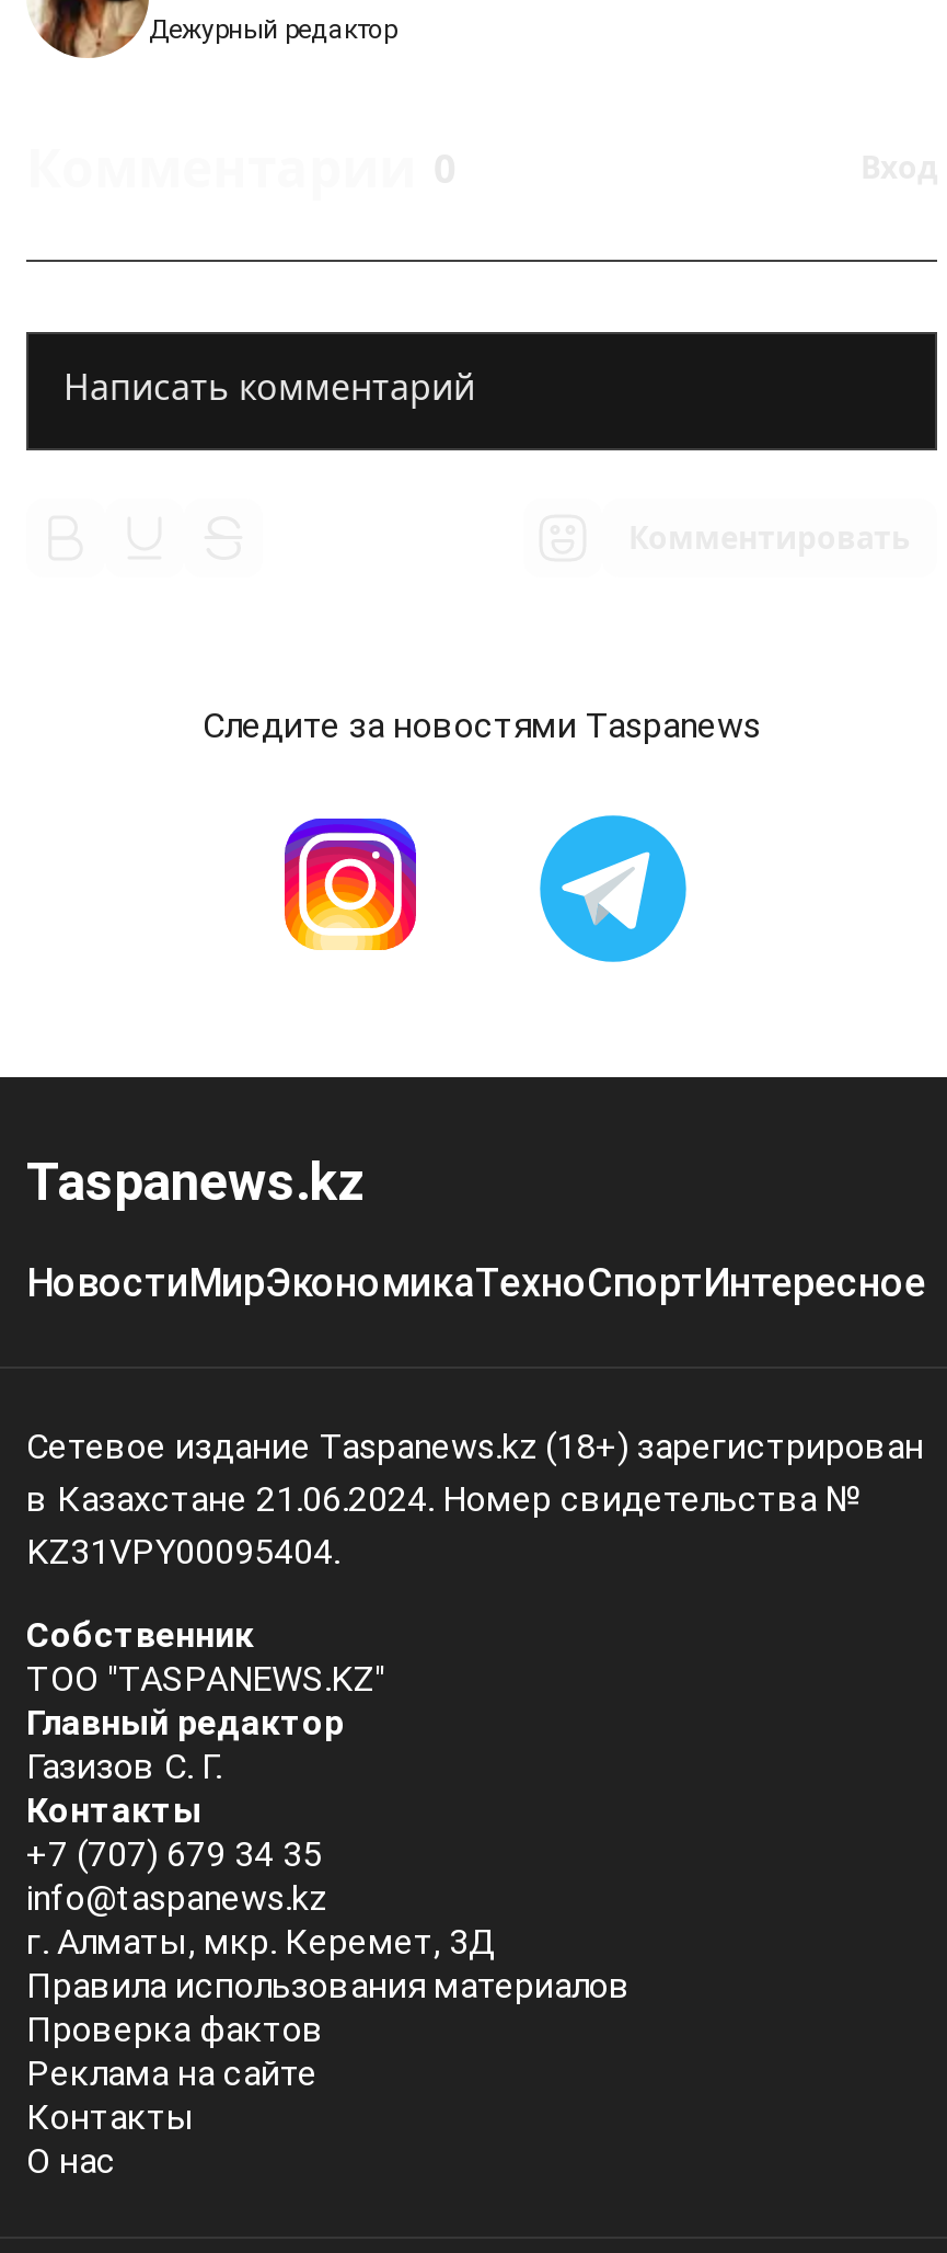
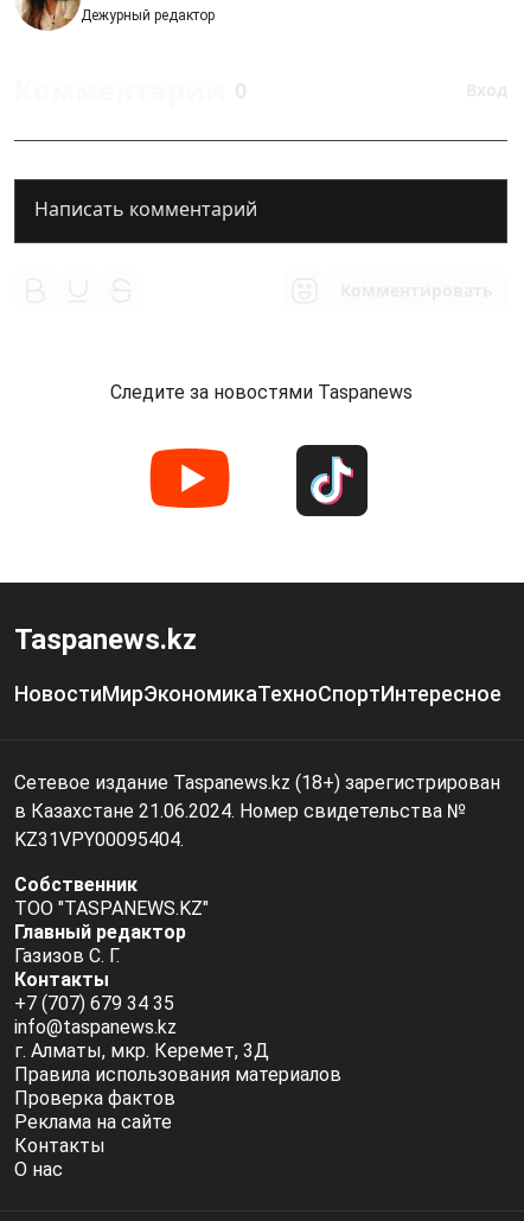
[276,815,425,953] [image] -> [148,443,231,515] [image]
[536,813,690,964] [image] -> [293,441,371,521] [image]

